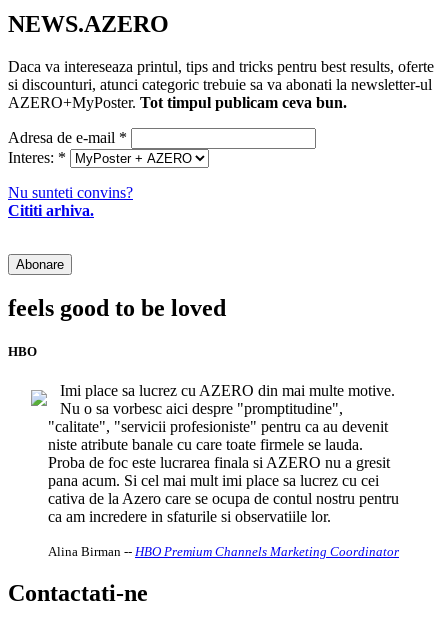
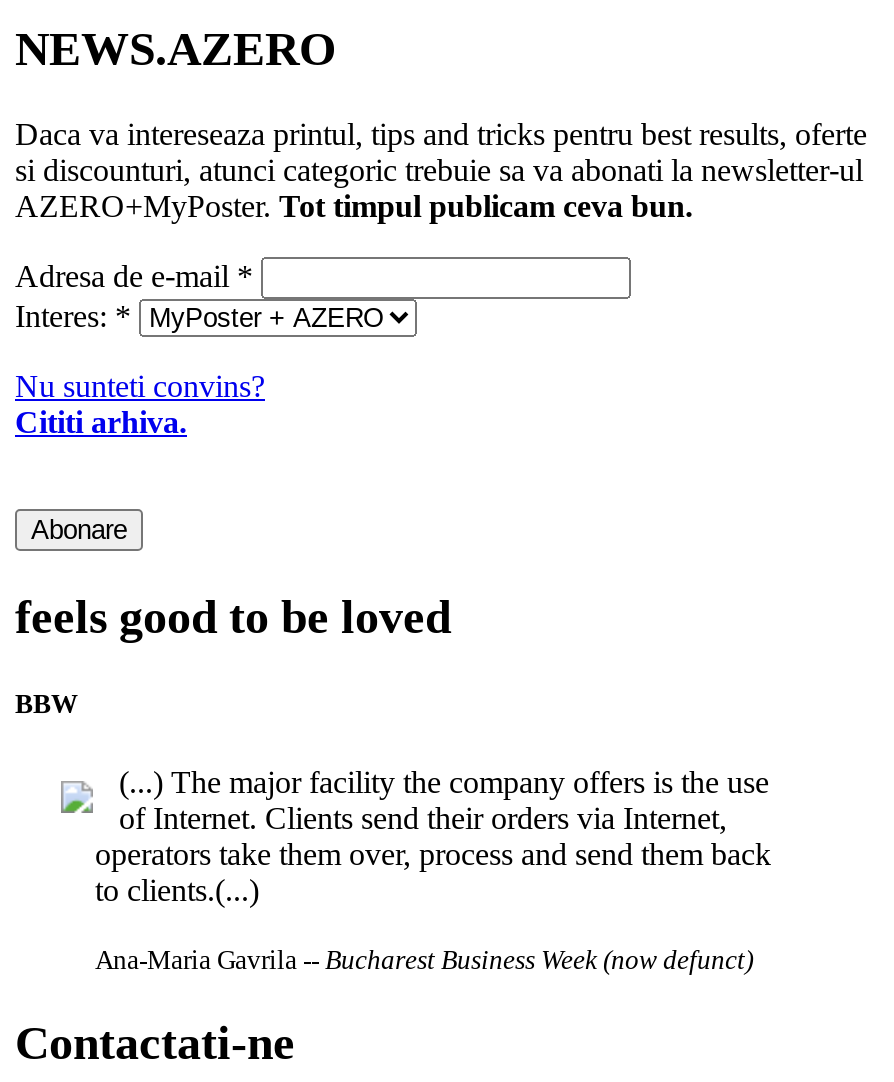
[8,344,37,359] HBO -> [15,689,77,719] BBW
[48,382,399,525] Imi place sa lucrez cu AZERO din mai multe motive. | Nu o sa vorbesc aici despre "promptitudine", | "calitate", "servicii profesioniste" pentru ca au devenit | niste atribute banale cu care toate firmele se lauda. | Proba de foc este lucrarea finala si AZERO nu a gresit | pana acum. Si cel mai mult imi place sa lucrez cu cei | cativa de la Azero care se ocupa de contul nostru pentru | ca am incredere in sfaturile si observatiile lor. -> [95,766,771,908] (...) The major facility the company offers is the use | of Internet. Clients send their orders via Internet, | operators take them over, process and send them back | to clients.(...)
[48,544,399,559] Alina Birman -- HBO Premium Channels Marketing Coordinator -> [95,946,753,976] Ana-Maria Gavrila -- Bucharest Business Week (now defunct)

